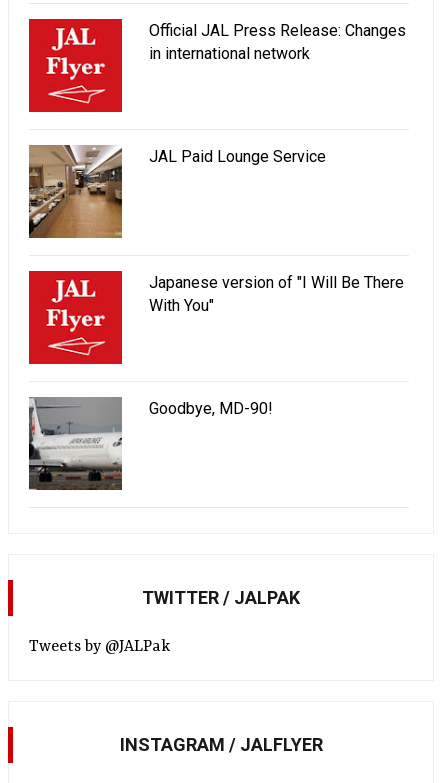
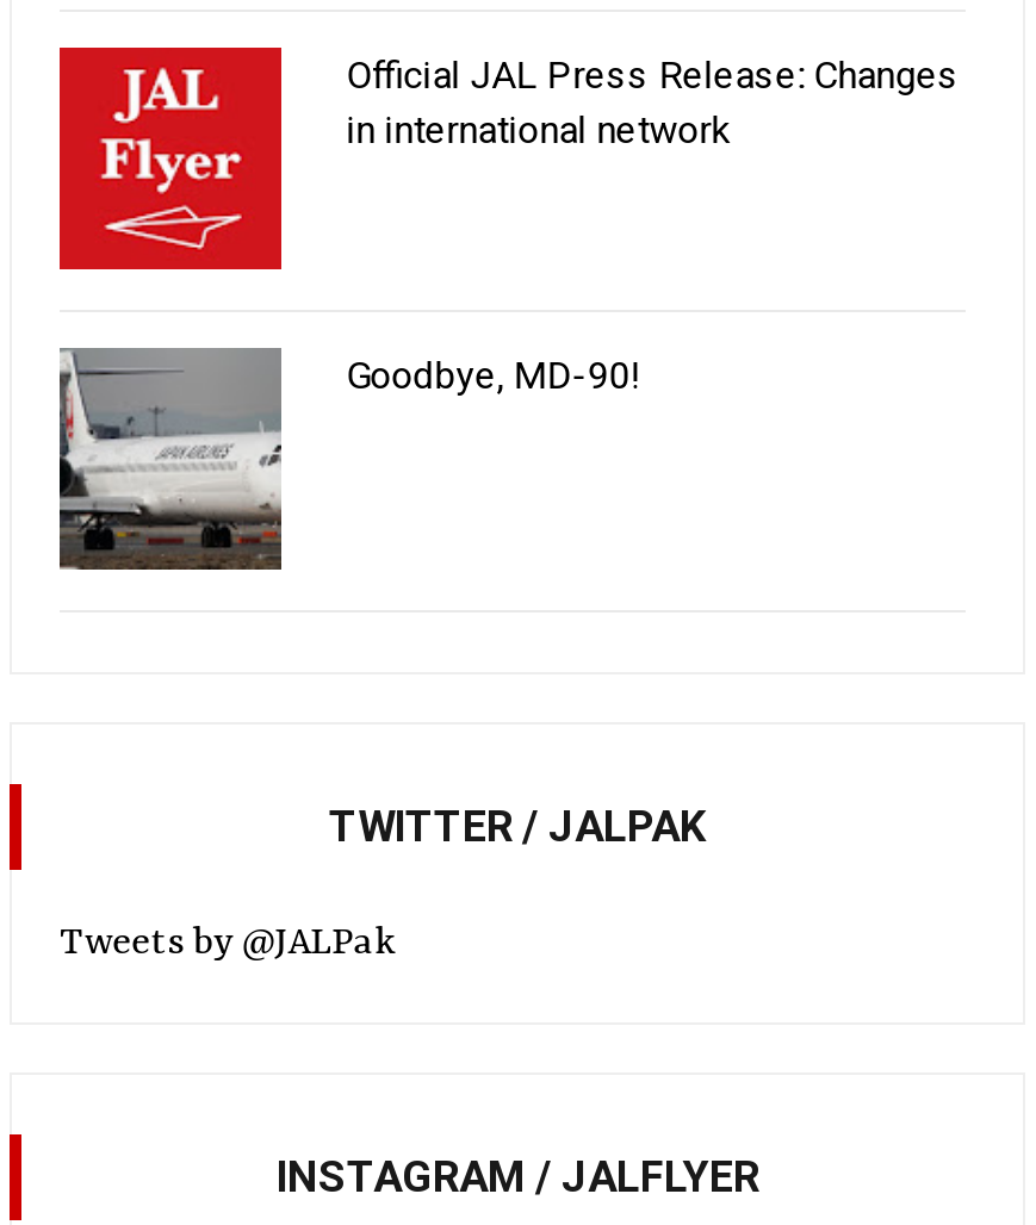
[28,145,326,238] [image] | JAL Paid Lounge Service -> none
[149,273,404,315] Japanese version of "I Will Be There | With You" -> none

